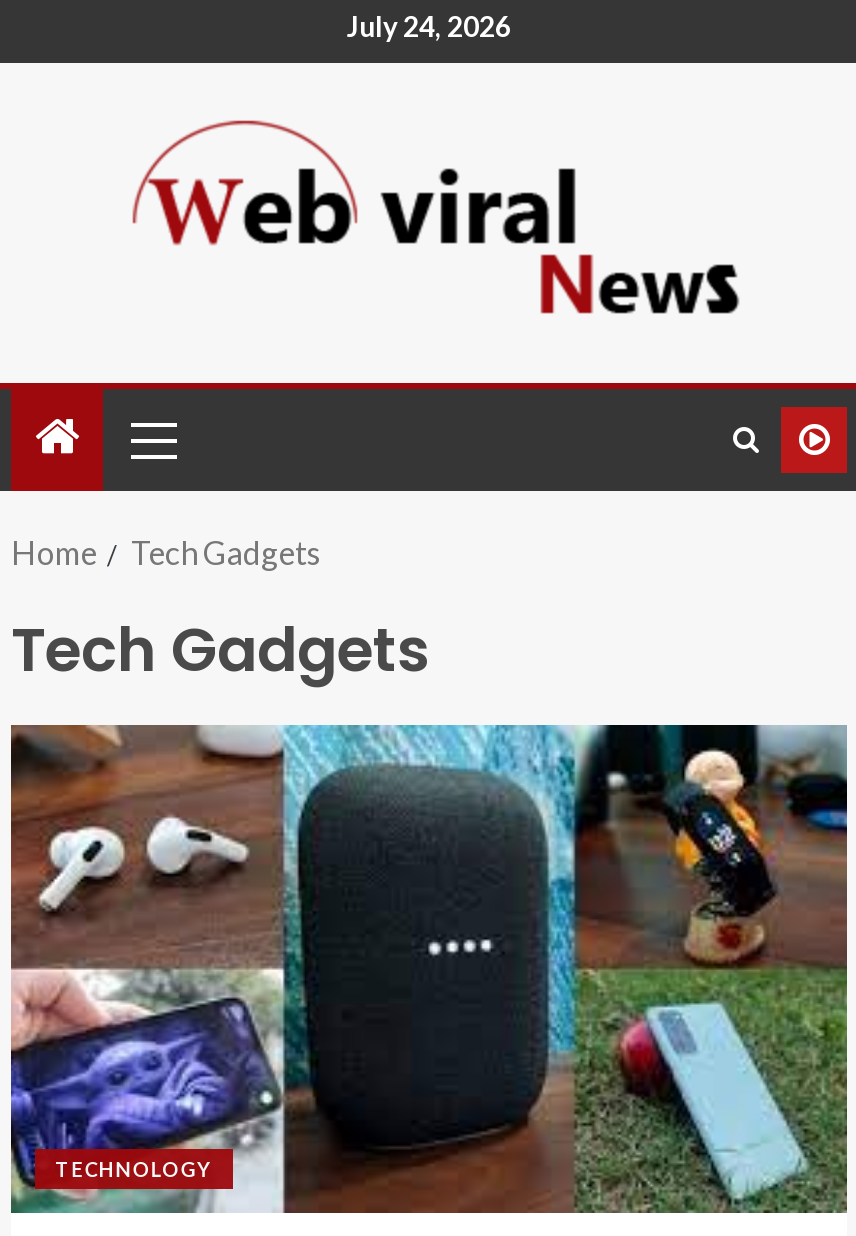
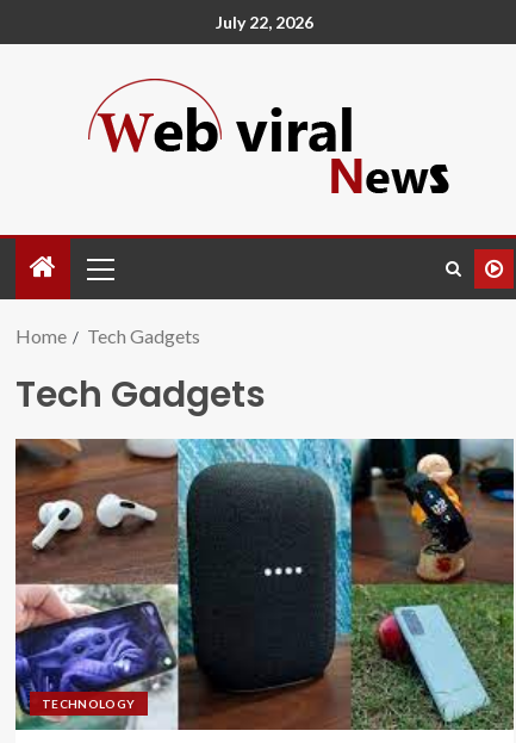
[347,9,511,43] July 24, 2026 -> [216,12,313,32] July 22, 2026

